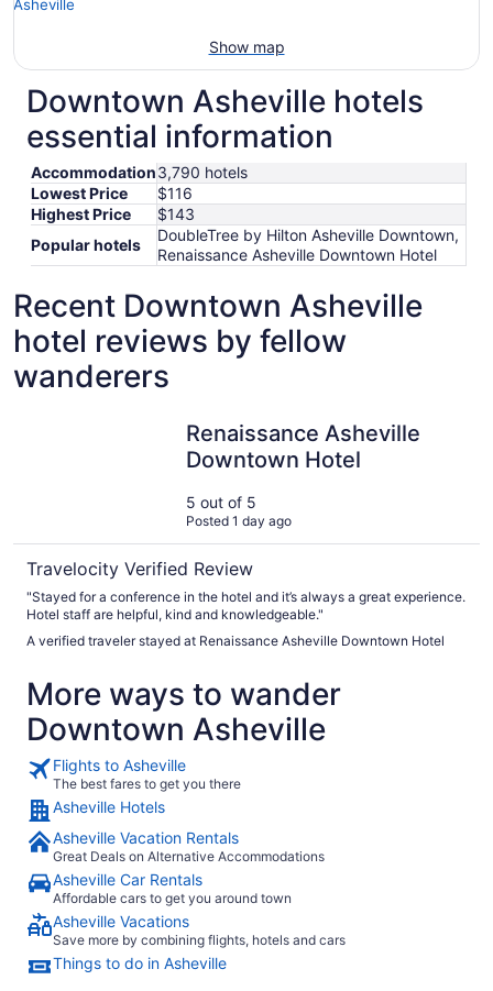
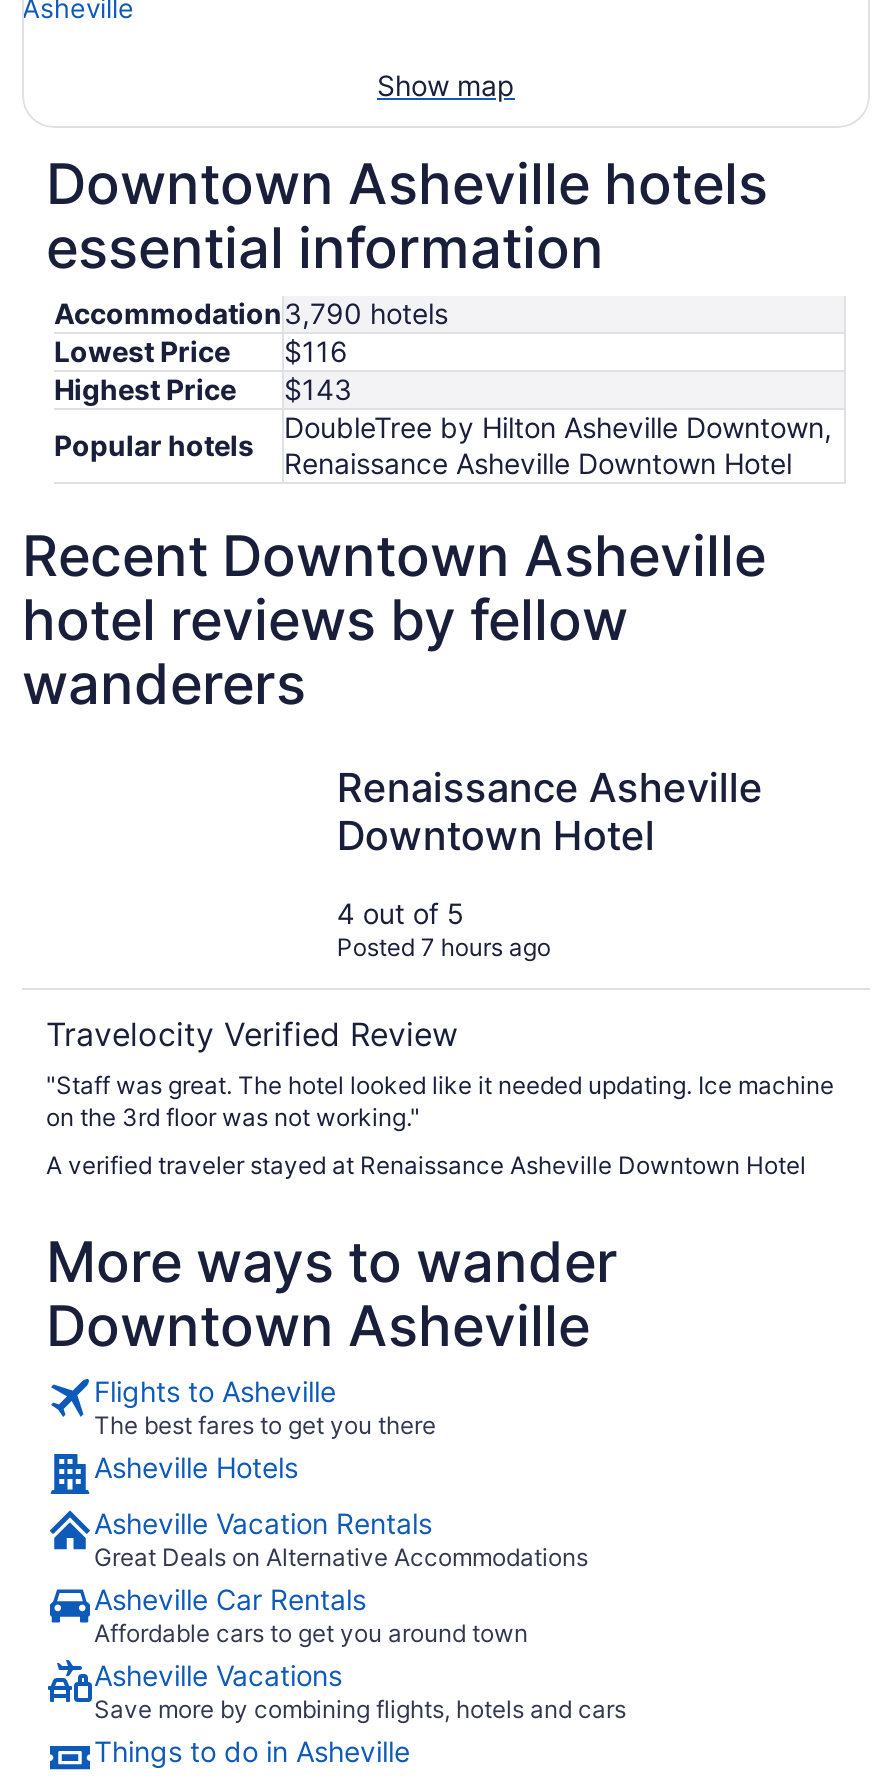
[186,492,257,511] 5 out of 5 -> [337,895,465,929] 4 out of 5
[186,512,292,529] Posted 1 day ago -> [337,931,551,961] Posted 7 hours ago
[26,588,465,622] "Stayed for a conference in the hotel and it’s always a great experience. | Hotel staff are helpful, kind and knowledgeable." -> [46,1069,834,1131] "Staff was great. The hotel looked like it needed updating. Ice machine | on the 3rd floor was not working."

